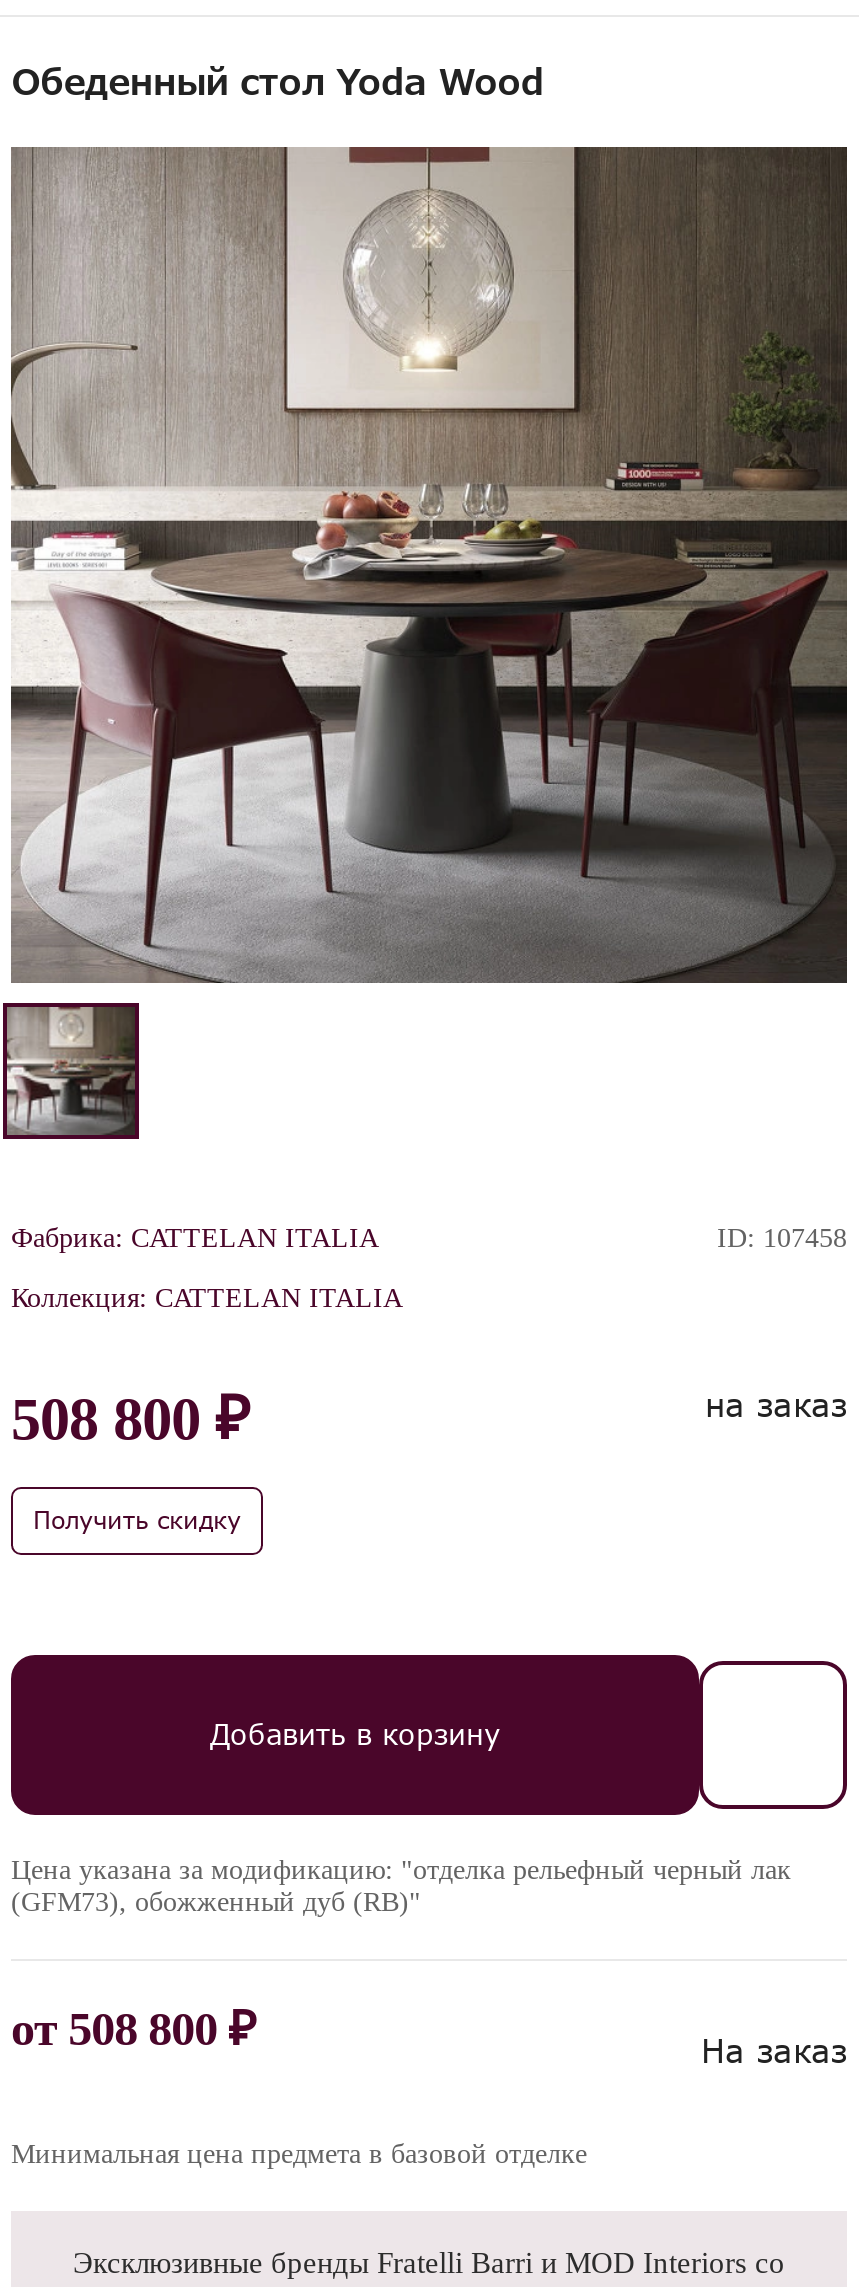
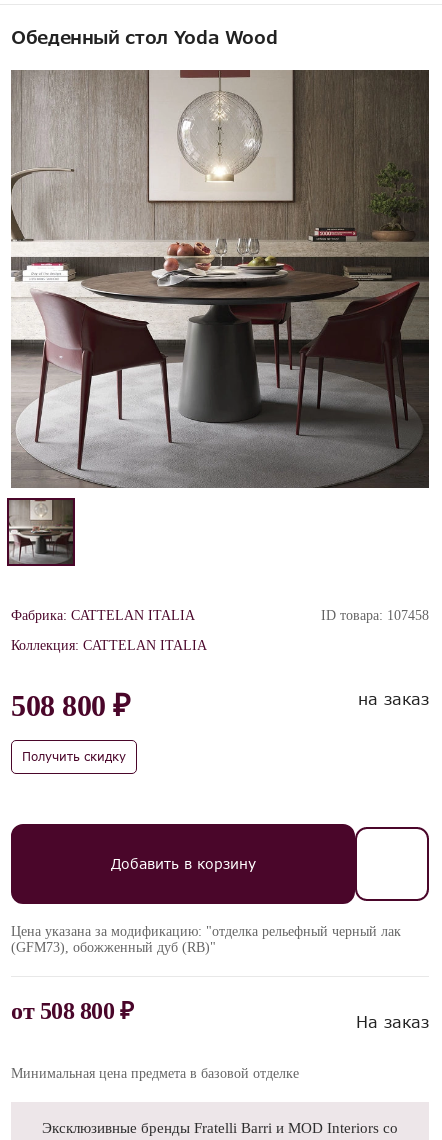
[717,1223,847,1253] ID: 107458 -> [321,608,429,623] ID товара: 107458

